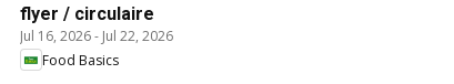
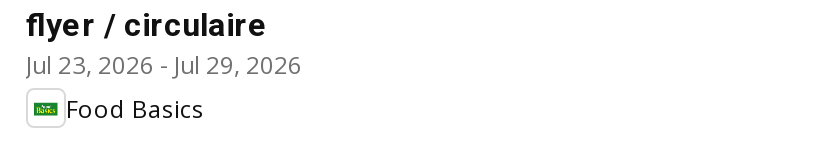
[20,27,173,46] Jul 16, 2026 - Jul 22, 2026 -> [26,49,302,83] Jul 23, 2026 - Jul 29, 2026

